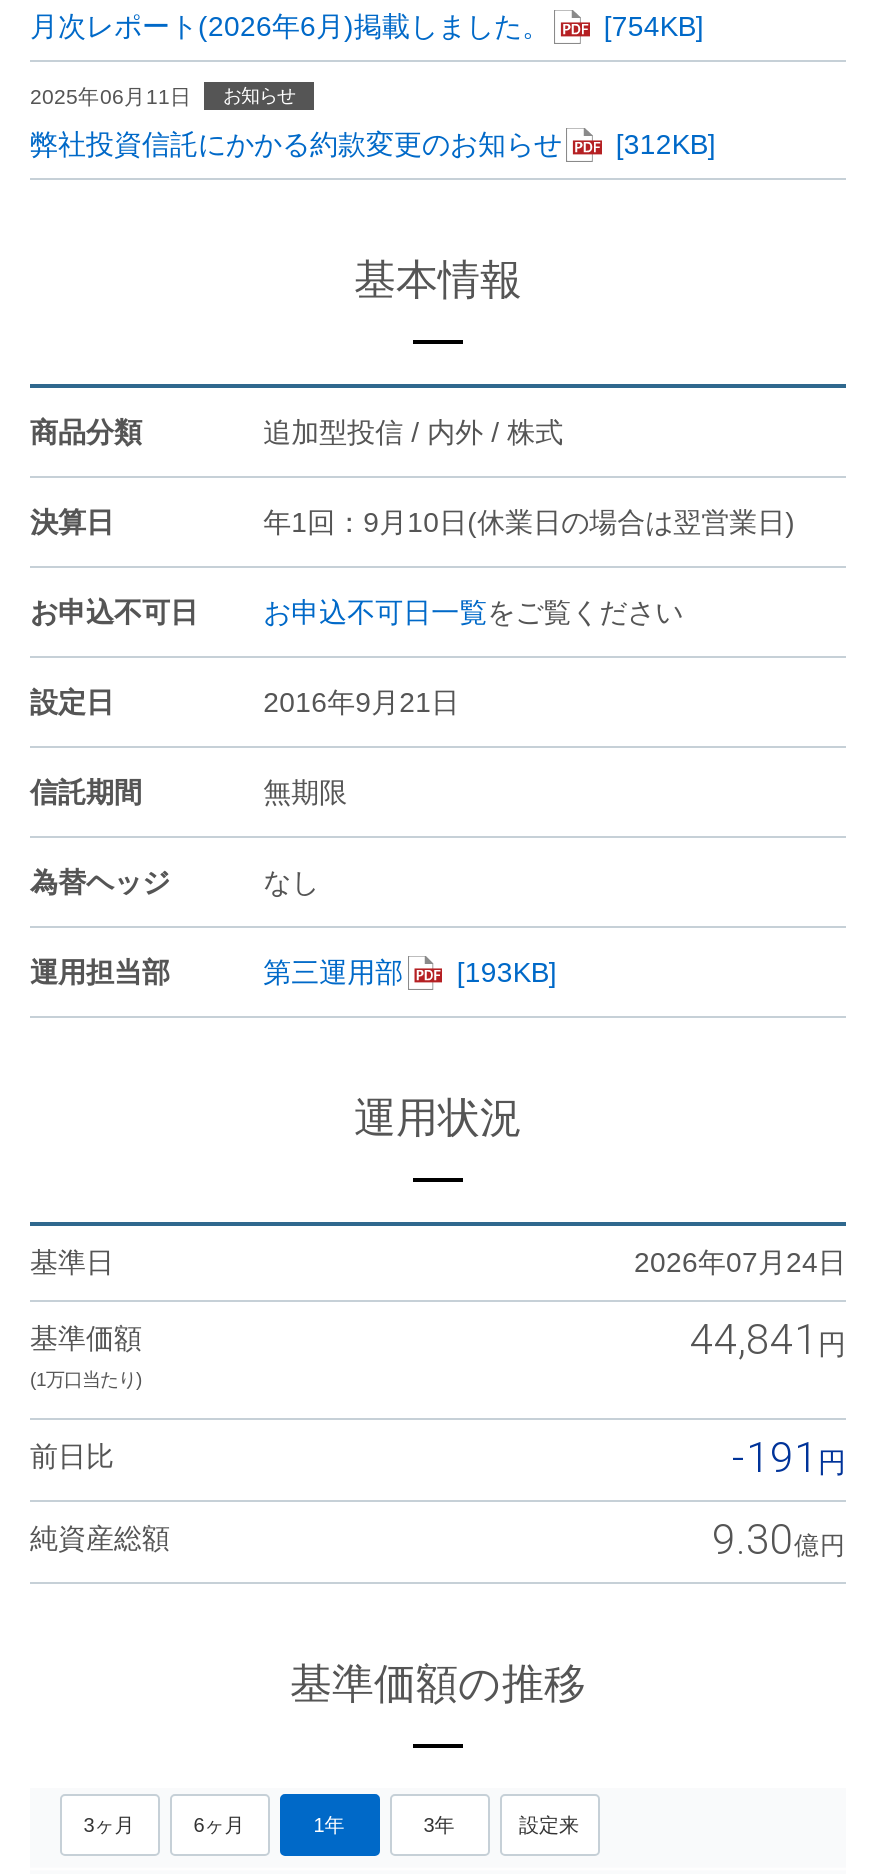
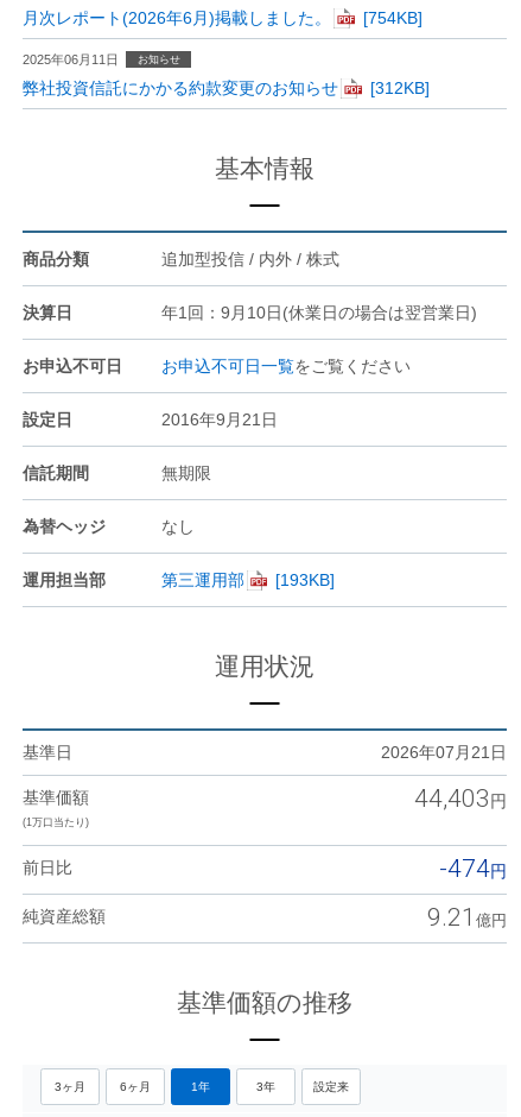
[634,1246,846,1278] 2026年07月24日 -> [381,742,507,761] 2026年07月21日
[690,1314,818,1364] 44,841 -> [414,783,490,813] 44,403
[732,1432,818,1482] -191 -> [439,853,490,883] -474
[712,1514,794,1564] 9.30 -> [427,902,476,931] 9.21

